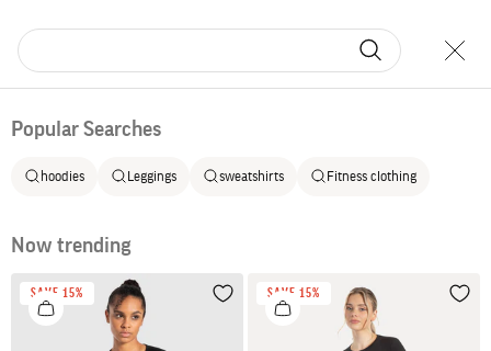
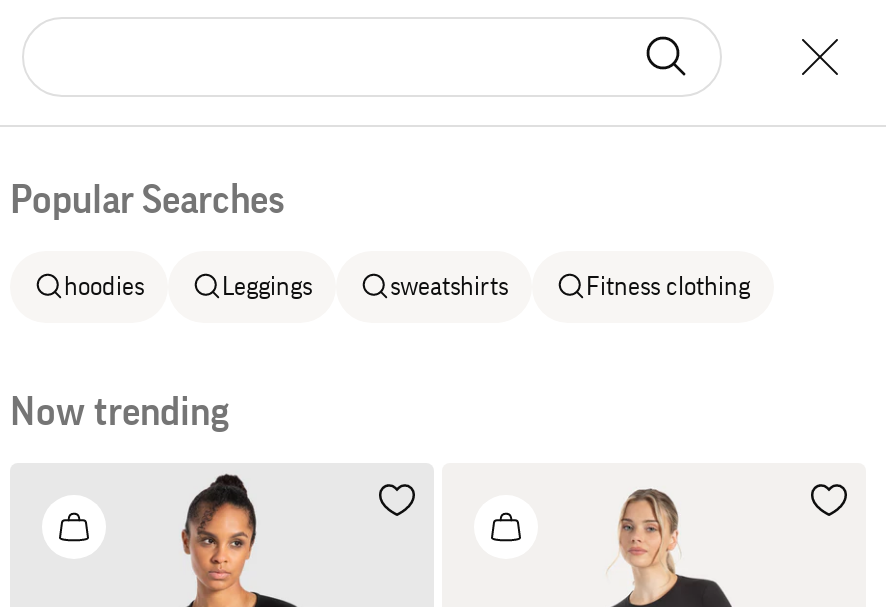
[31,286,83,299] SAVE 15% -> none
[267,286,320,299] SAVE 15% -> none

